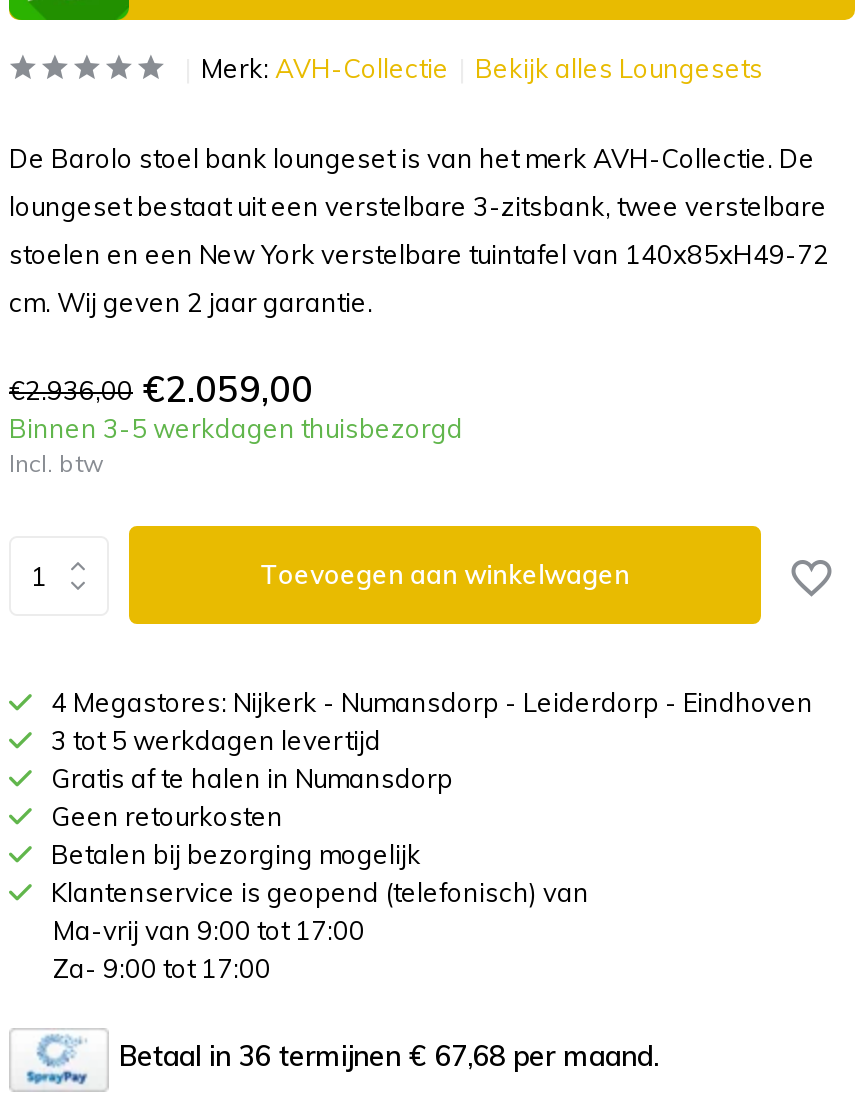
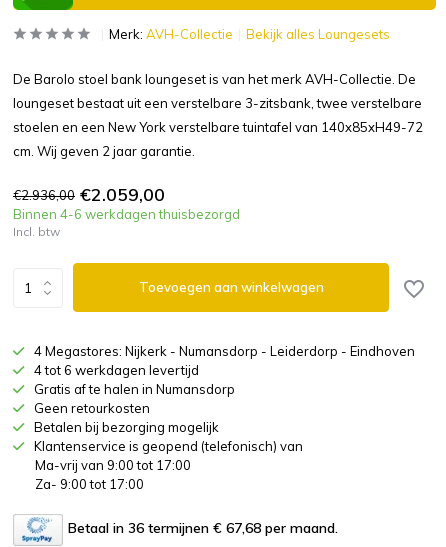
[9,412,463,444] Binnen 3-5 werkdagen thuisbezorgd -> [13,206,240,222] Binnen 4-6 werkdagen thuisbezorgd
[51,724,381,756] 3 tot 5 werkdagen levertijd -> [34,362,199,378] 4 tot 6 werkdagen levertijd

